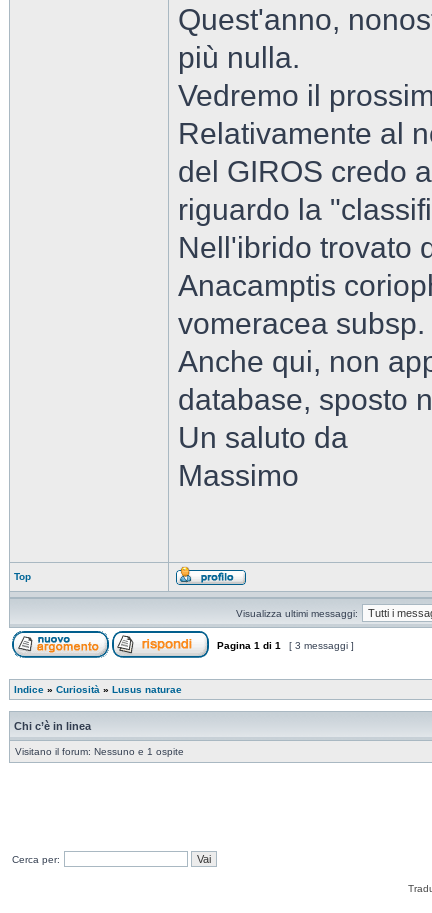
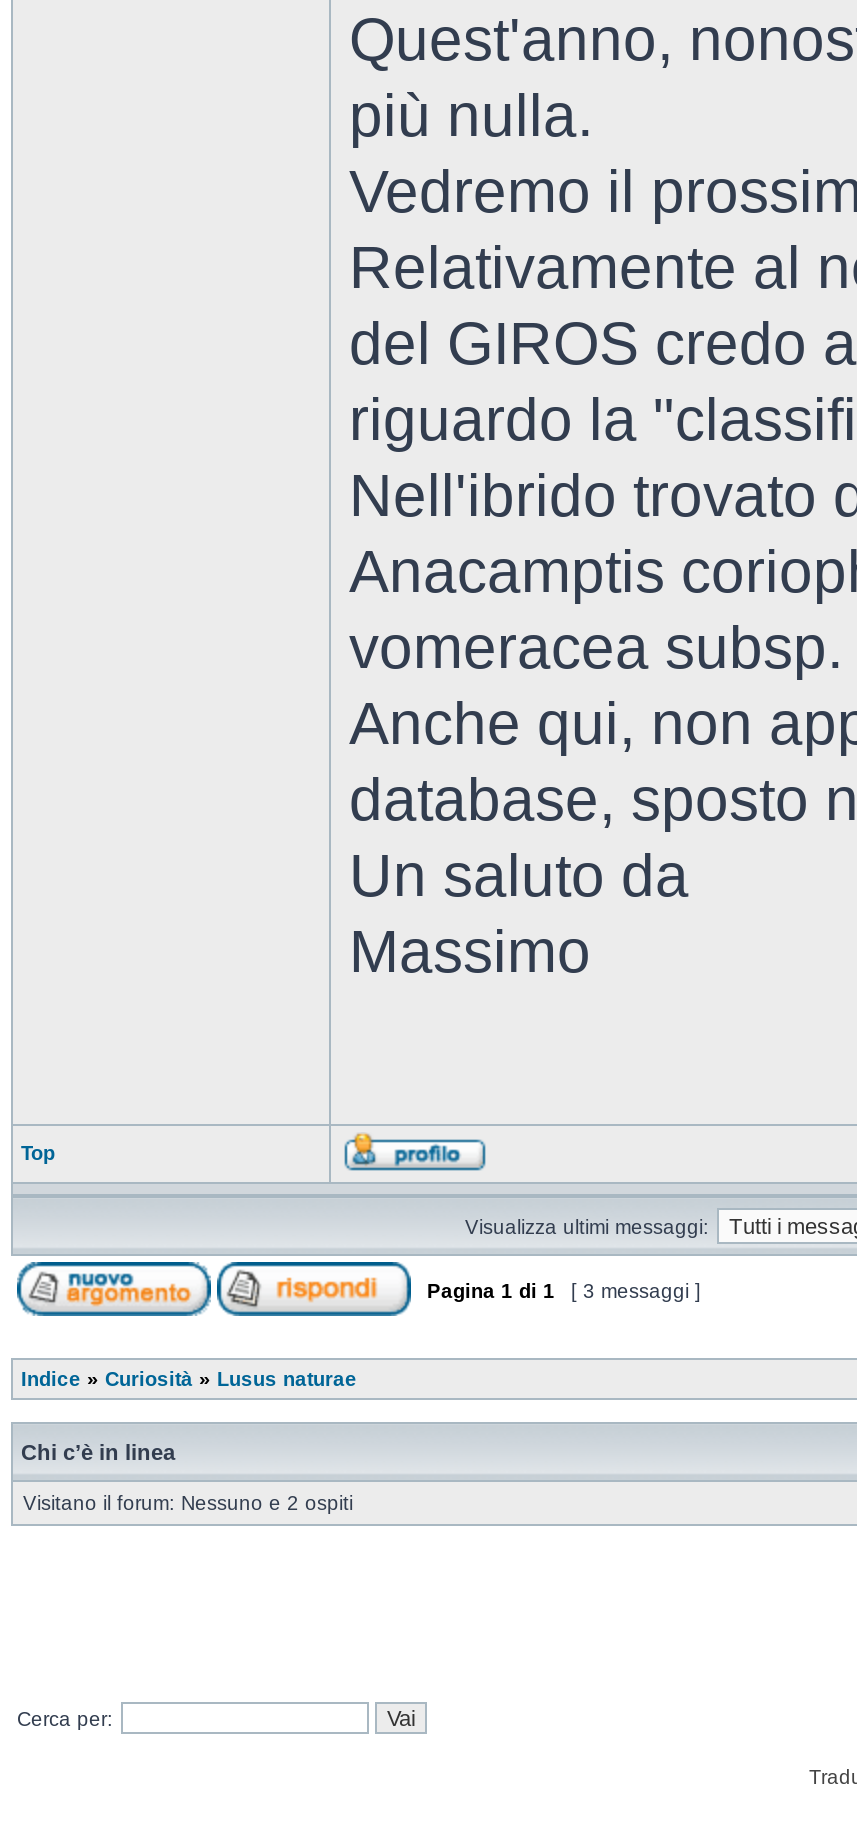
[15,746,184,757] Visitano il forum: Nessuno e 1 ospite -> [23,1492,353,1514] Visitano il forum: Nessuno e 2 ospiti

